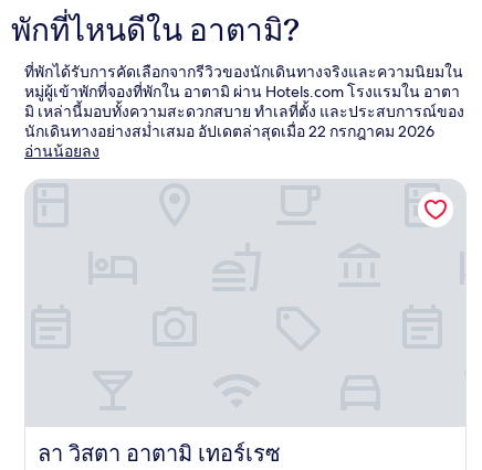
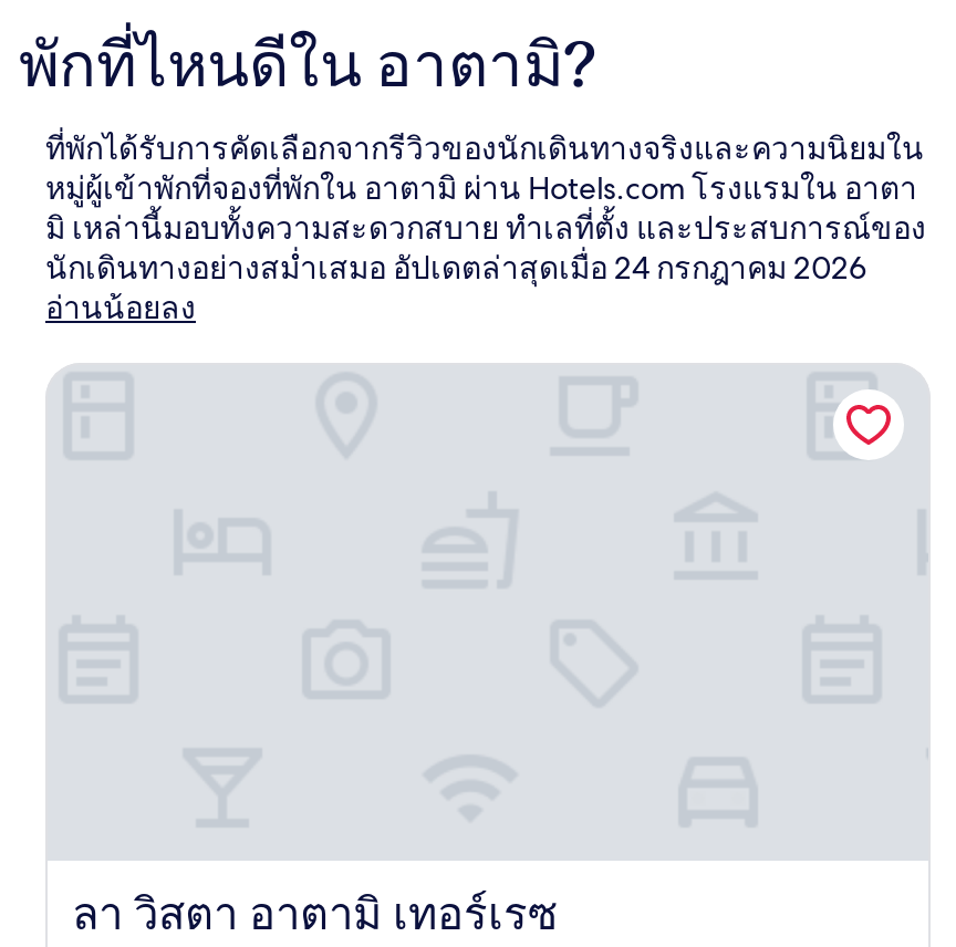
[24,121,434,141] นักเดินทางอย่างสม่ำเสมอ อัปเดตล่าสุดเมื่อ22 กรกฎาคม 2026 -> [45,248,866,288] นักเดินทางอย่างสม่ำเสมอ อัปเดตล่าสุดเมื่อ24 กรกฎาคม 2026

